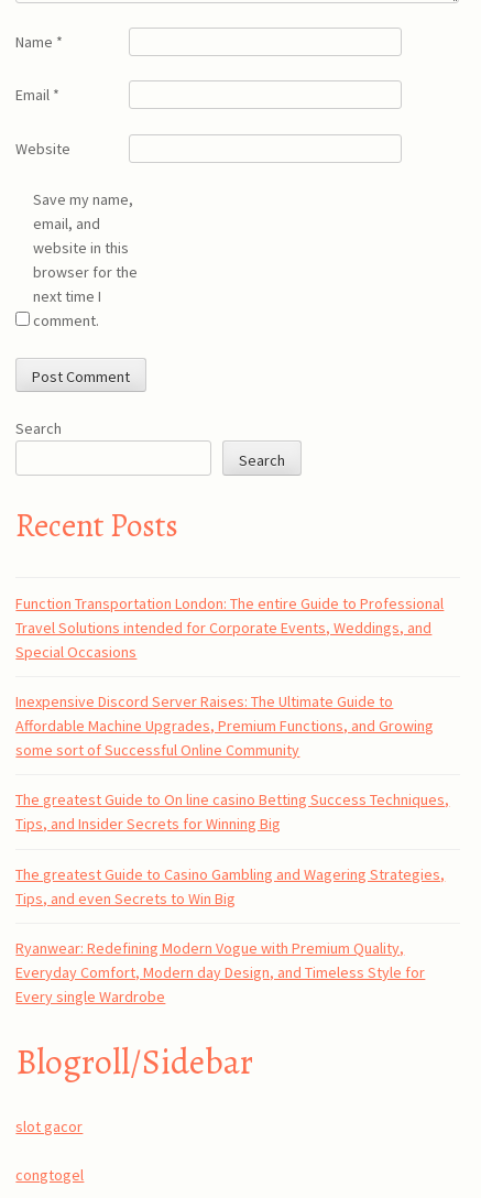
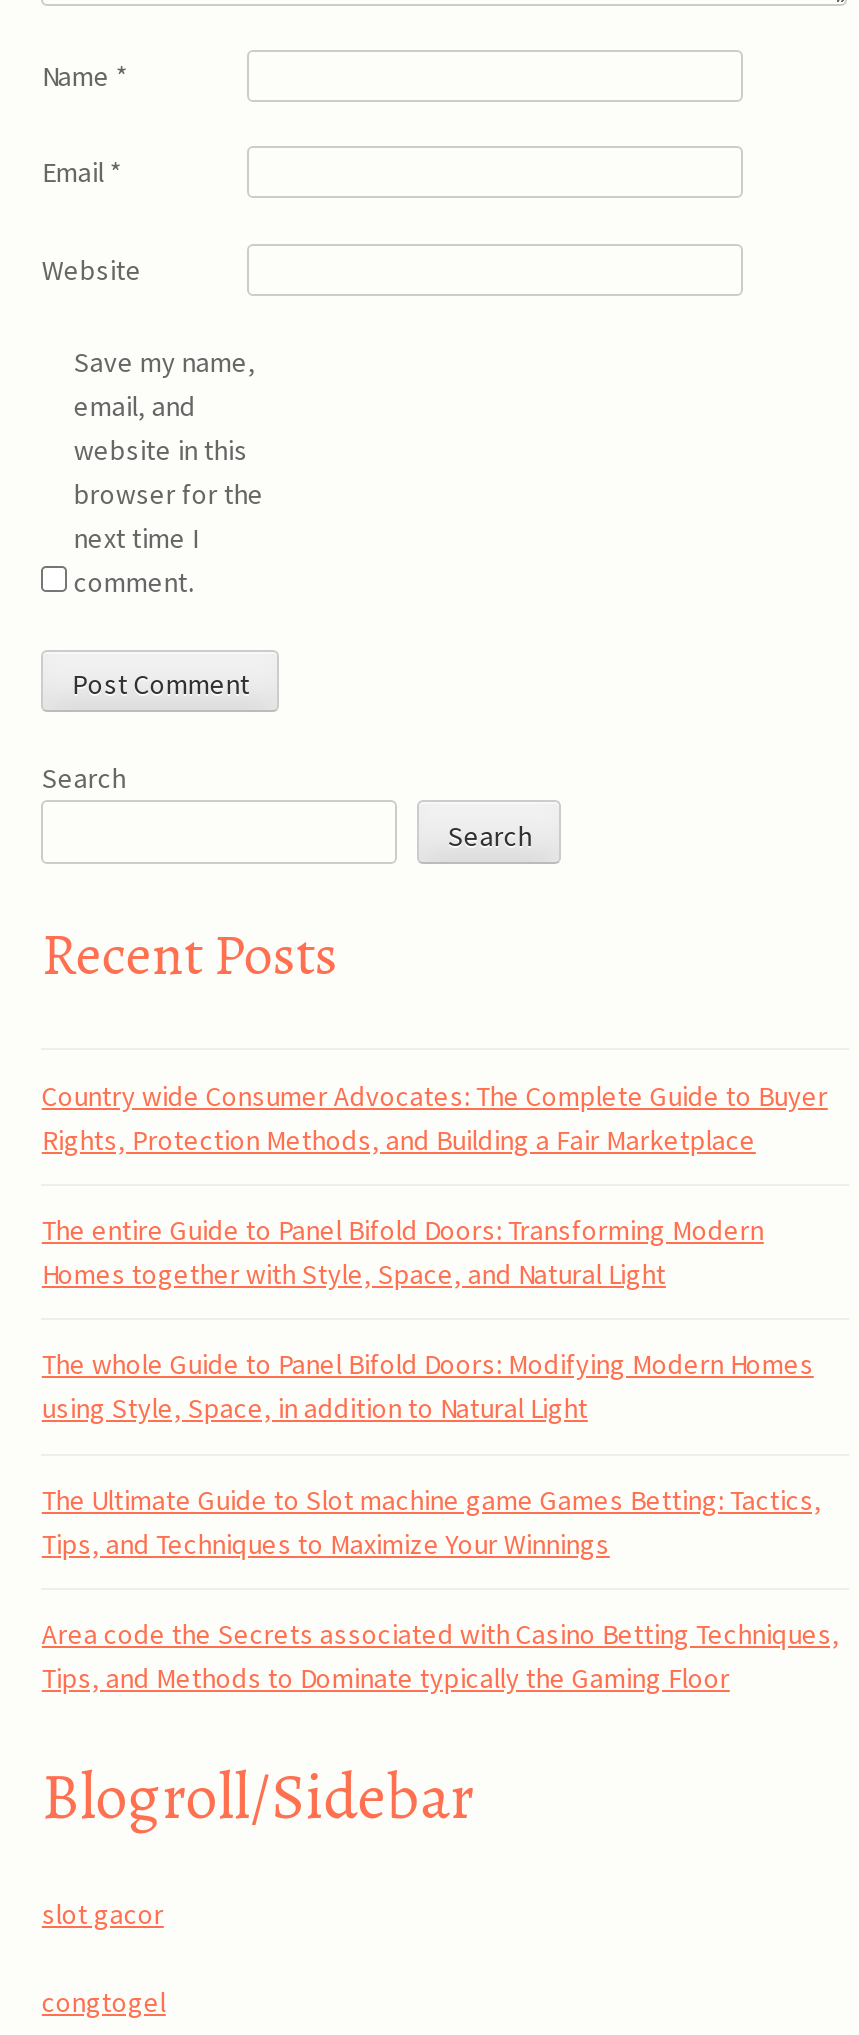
[16,593,444,661] Function Transportation London: The entire Guide to Professional | Travel Solutions intended for Corporate Events, Weddings, and | Special Occasions -> [42,1077,828,1157] Country wide Consumer Advocates: The Complete Guide to Buyer | Rights, Protection Methods, and Building a Fair Marketplace
[16,691,434,760] Inexpensive Discord Server Raises: The Ultimate Guide to | Affordable Machine Upgrades, Premium Functions, and Growing | some sort of Successful Online Community -> [42,1212,764,1292] The entire Guide to Panel Bifold Doors: Transforming Modern | Homes together with Style, Space, and Natural Light
[16,790,450,834] The greatest Guide to On line casino Betting Success Techniques, | Tips, and Insider Secrets for Winning Big -> [42,1347,814,1427] The whole Guide to Panel Bifold Doors: Modifying Modern Homes | using Style, Space, in addition to Natural Light
[16,864,445,908] The greatest Guide to Casino Gambling and Wagering Strategies, | Tips, and even Secrets to Win Big -> [42,1481,822,1561] The Ultimate Guide to Slot machine game Games Betting: Tactics, | Tips, and Techniques to Maximize Your Winnings
[16,938,425,1007] Ryanwear: Redefining Modern Vogue with Premium Quality, | Everyday Comfort, Modern day Design, and Timeless Style for | Every single Wardrobe -> [42,1616,840,1696] Area code the Secrets associated with Casino Betting Techniques, | Tips, and Methods to Dominate typically the Gaming Floor

